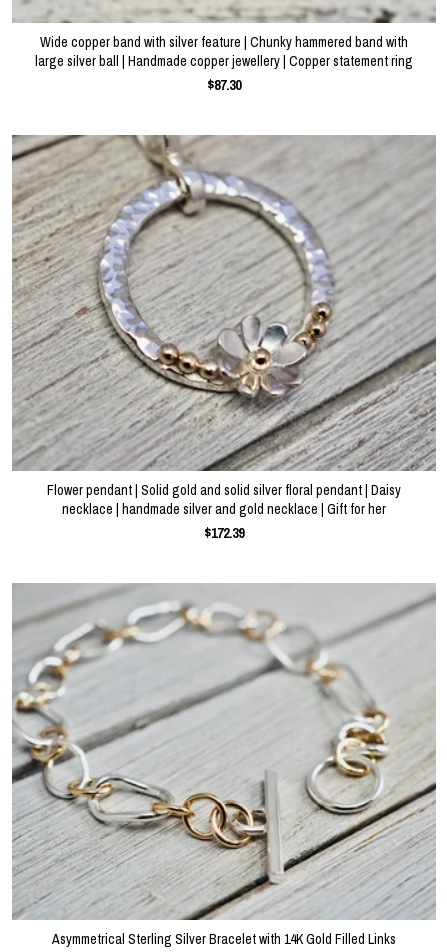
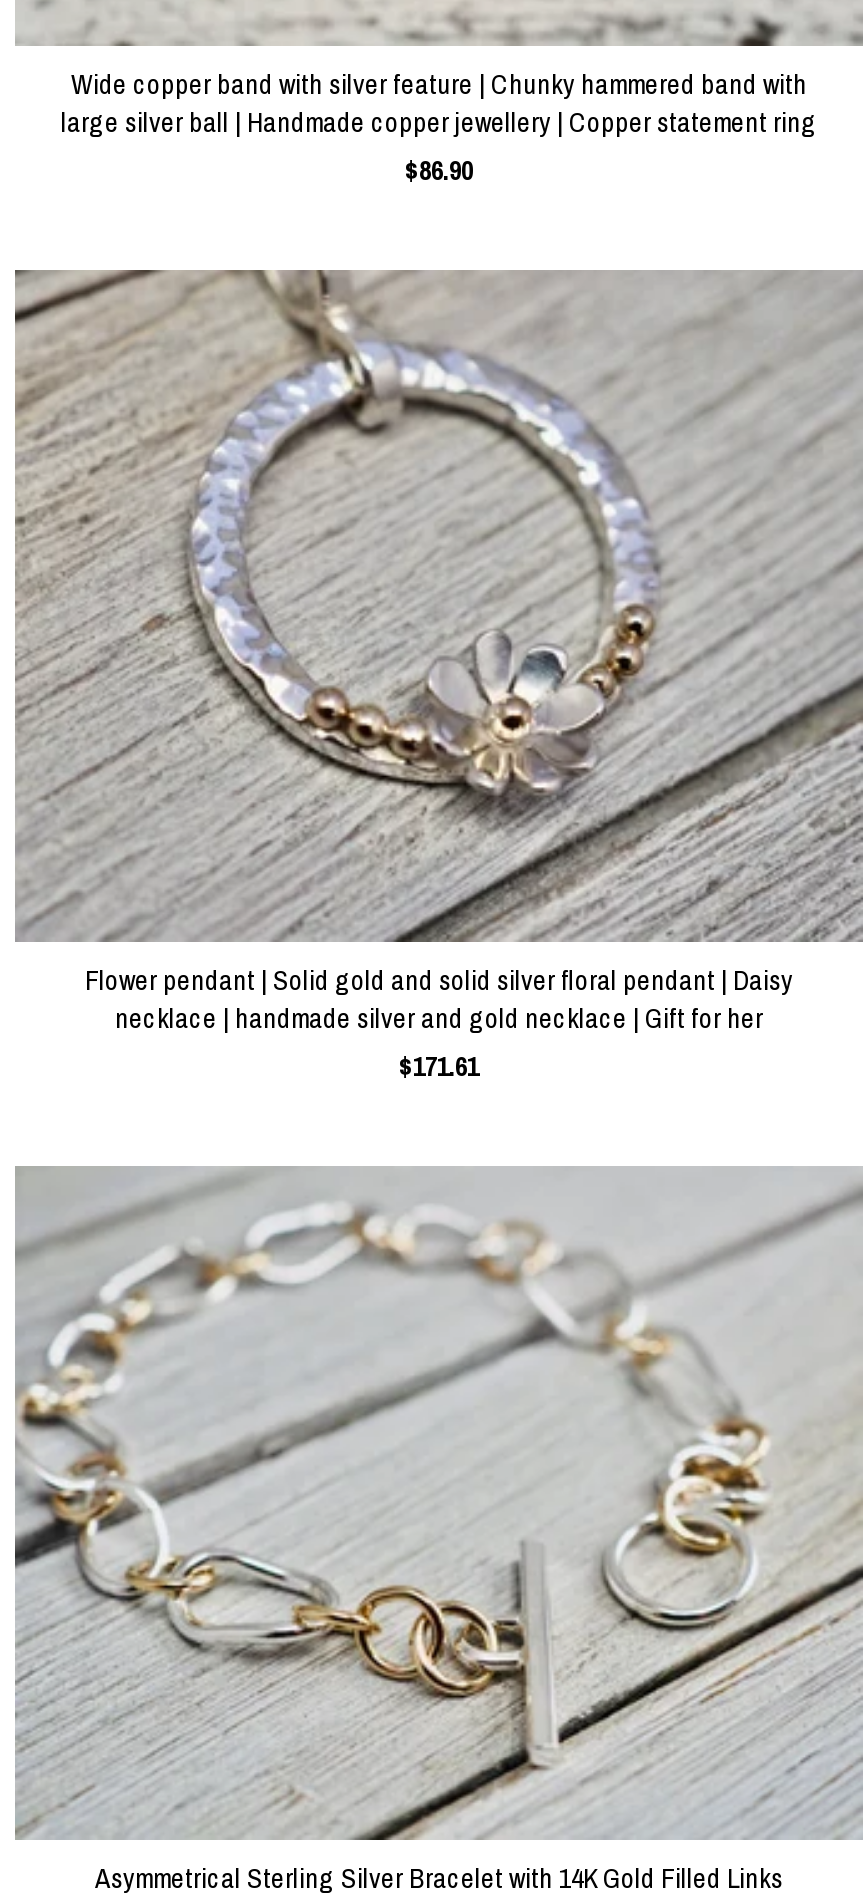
[207,75,241,93] $87.30 -> [405,151,473,187] $86.90
[204,524,244,542] $172.39 -> [399,1048,479,1084] $171.61

